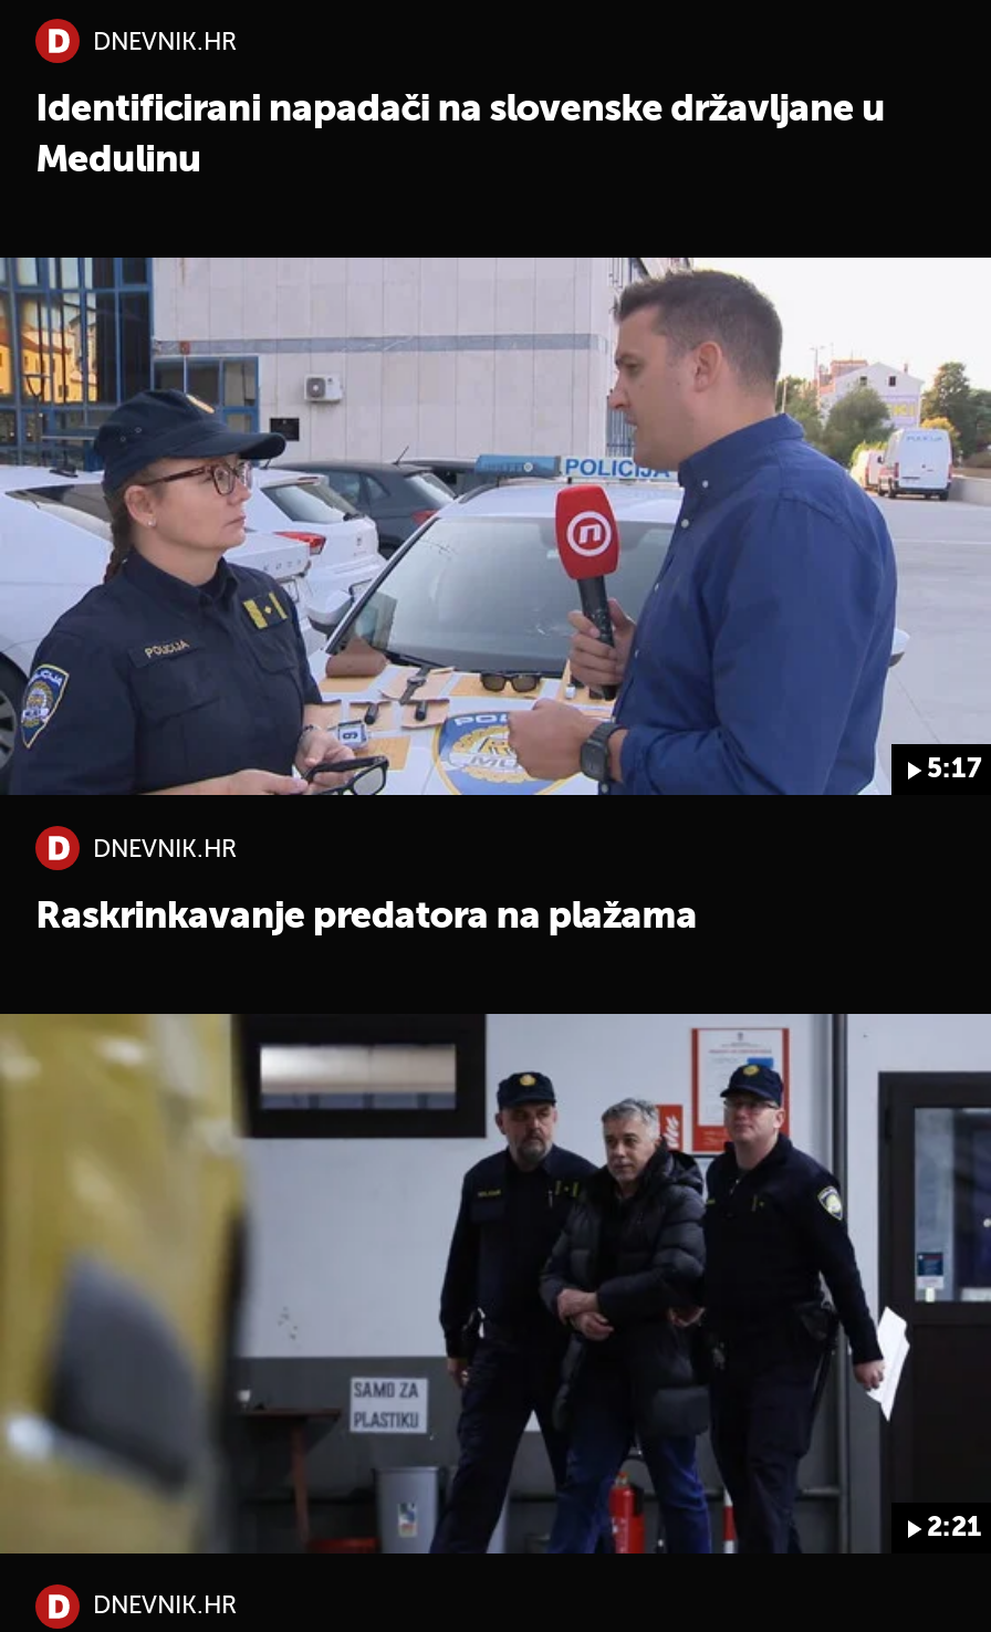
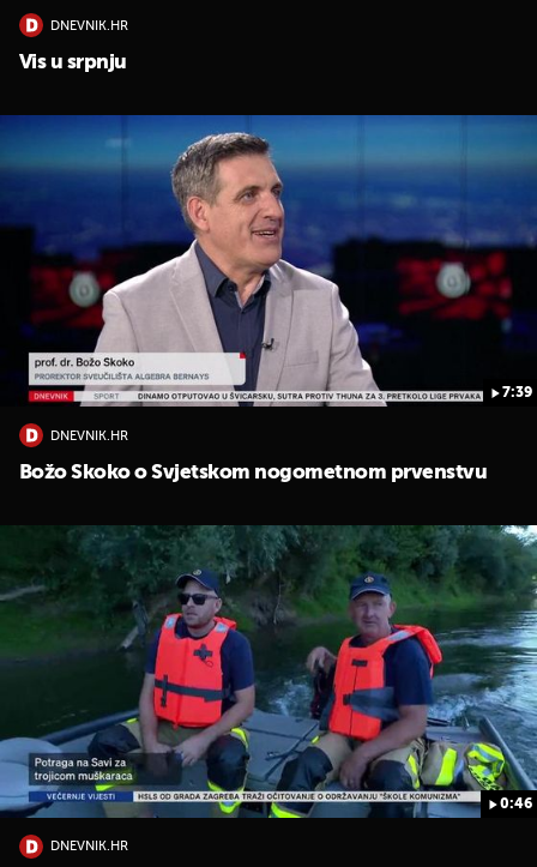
[35,92,885,180] Identificirani napadači na slovenske državljane u | Medulinu -> [19,53,127,73] Vis u srpnju
[7,255,984,797] [image] | 5:17 -> [4,114,533,408] [image] | 7:39
[35,900,697,937] Raskrinkavanje predatora na plažama -> [19,463,487,484] Božo Skoko o Svjetskom nogometnom prvenstvu
[7,1012,984,1556] [image] | 2:21 -> [4,524,533,819] [image] | 0:46

